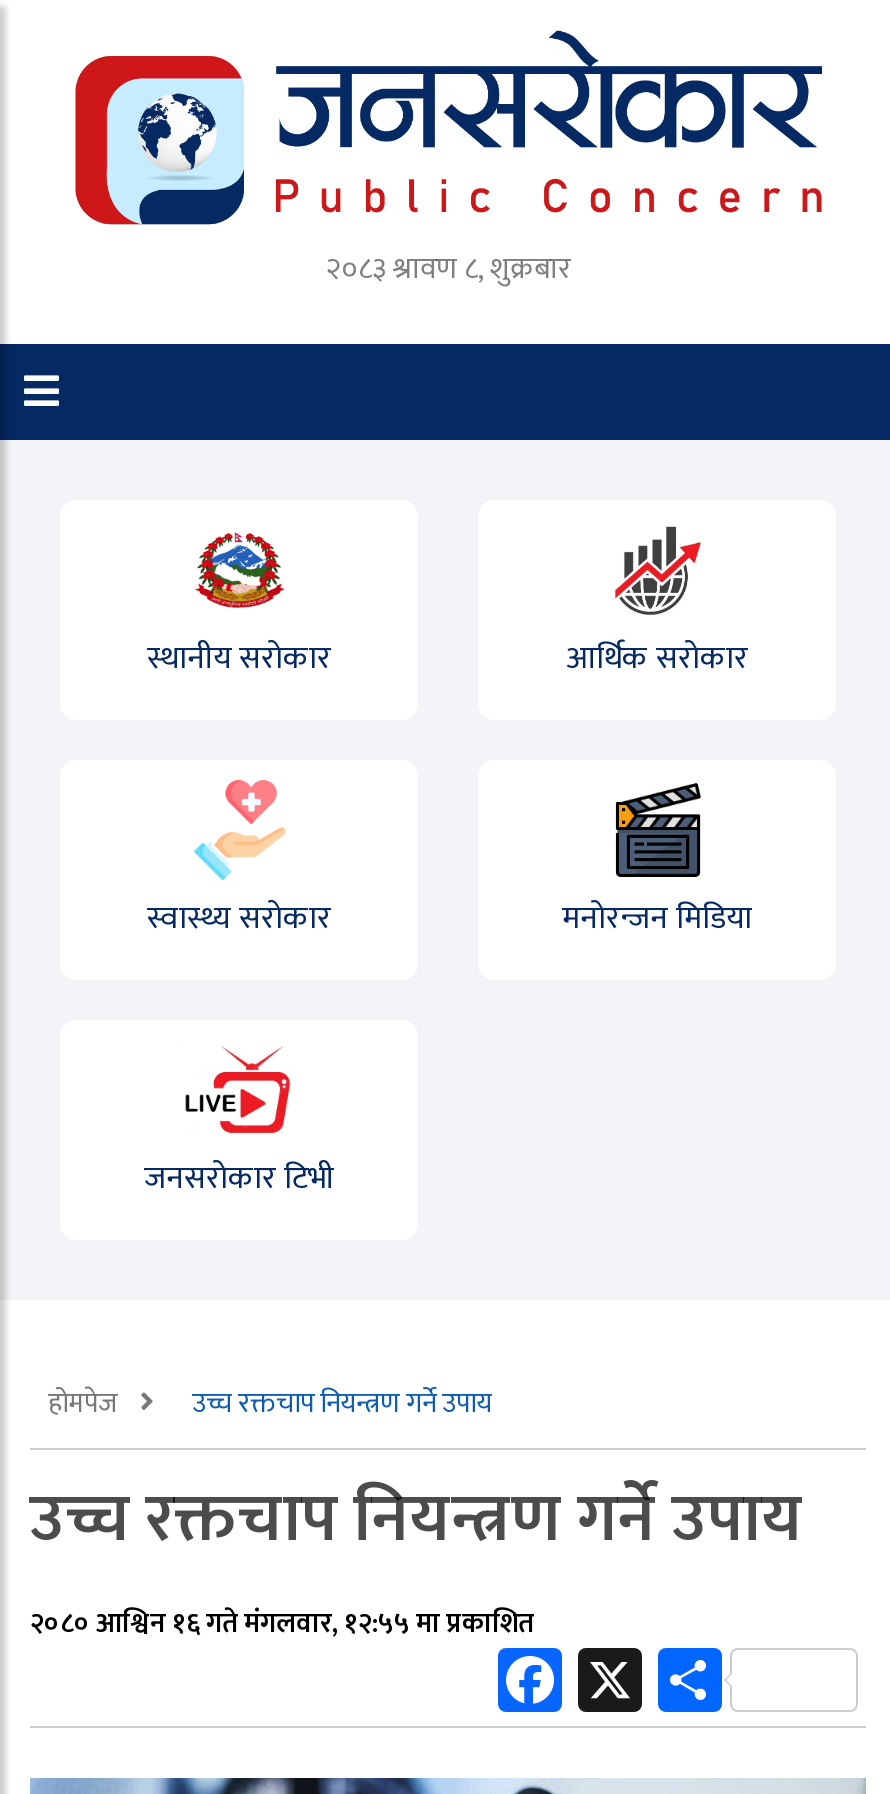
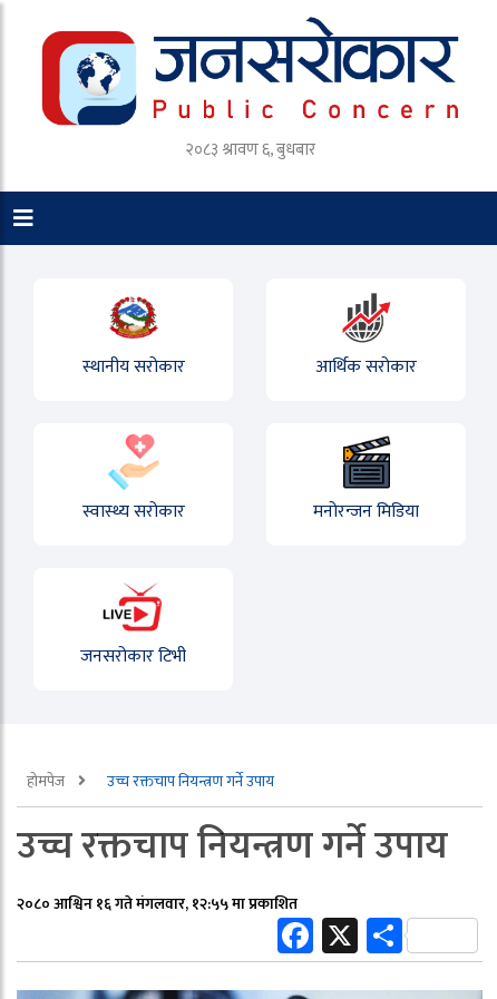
[326,244,570,294] २०८३ श्रावण ८, शुक्रबार -> [184,136,315,164] २०८३ श्रावण ६, बुधबार

